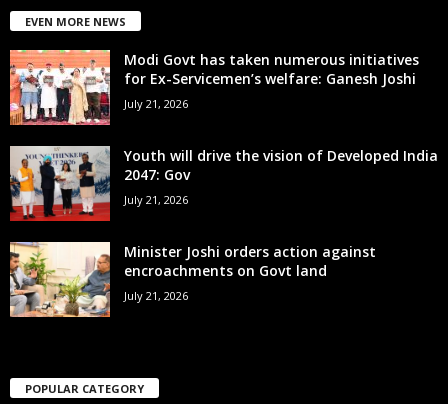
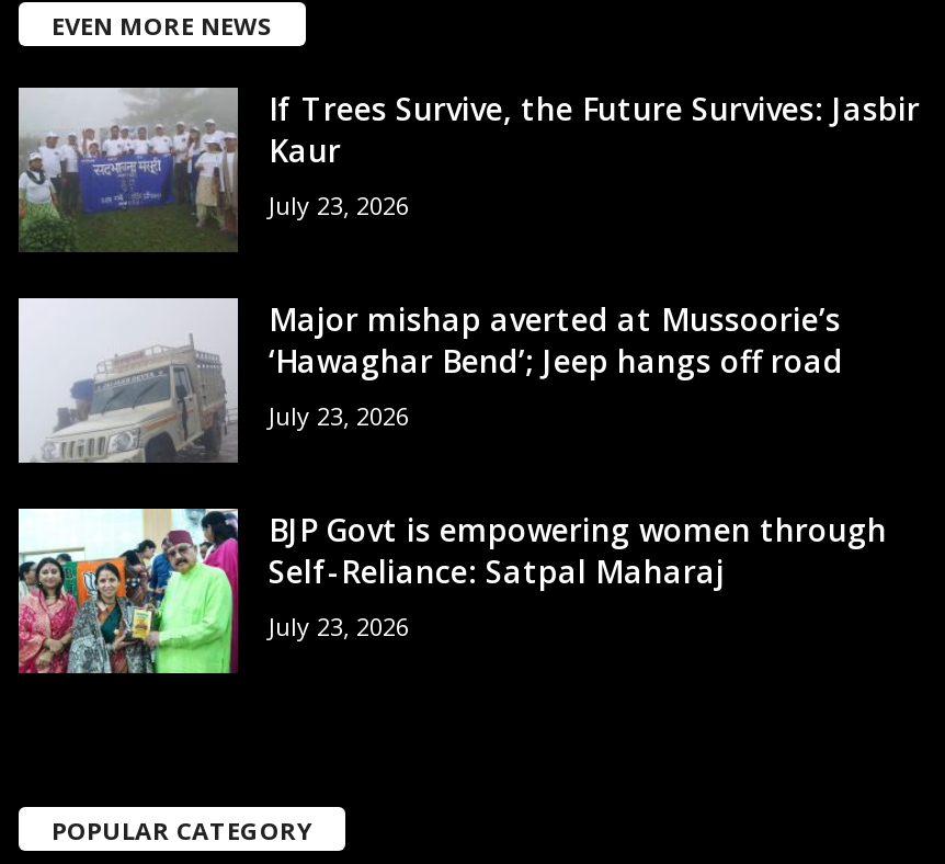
[9,50,419,126] [image] | Modi Govt has taken numerous initiatives | for Ex-Servicemen’s welfare: Ganesh Joshi | July 21, 2026 -> [16,88,920,252] [image] | If Trees Survive, the Future Survives: Jasbir | Kaur | July 23, 2026
[9,146,438,222] [image] | Youth will drive the vision of Developed India | 2047: Gov | July 21, 2026 -> [16,298,843,465] [image] | Major mishap averted at Mussoorie’s | ‘Hawaghar Bend’; Jeep hangs off road | July 23, 2026
[9,241,376,318] [image] | Minister Joshi orders action against | encroachments on Govt land | July 21, 2026 -> [16,507,887,675] [image] | BJP Govt is empowering women through | Self-Reliance: Satpal Maharaj | July 23, 2026

